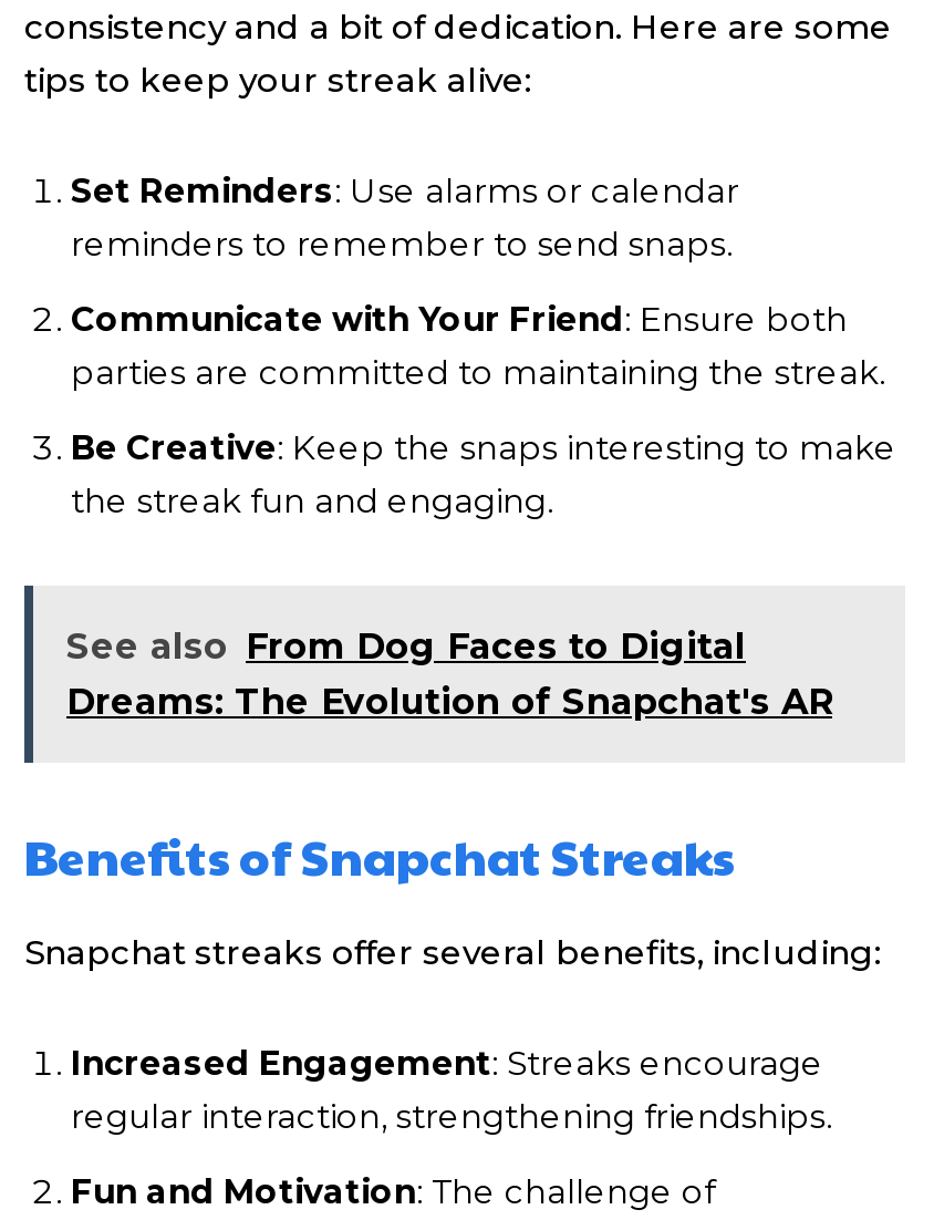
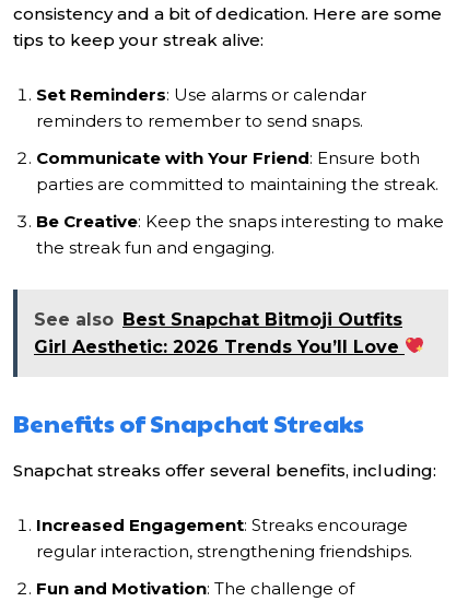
[66,626,832,723] See also From Dog Faces to Digital | Dreams: The Evolution of Snapchat's AR -> [34,309,405,357] See also Best Snapchat Bitmoji Outfits | Girl Aesthetic: 2026 Trends You’ll Love

